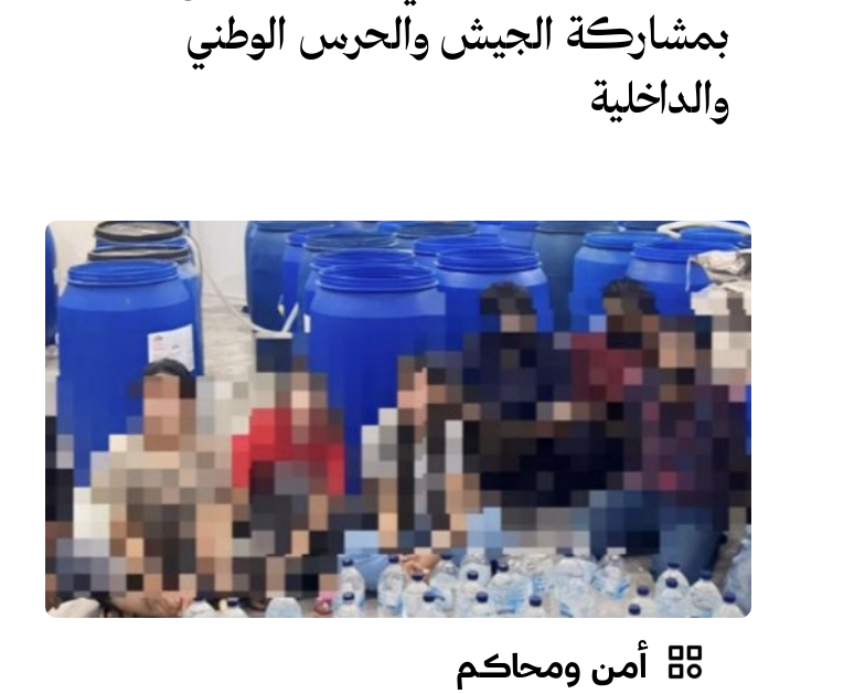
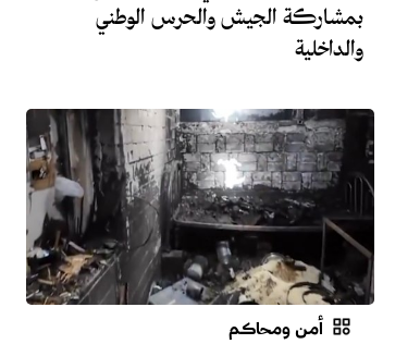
[43,218,754,618] [image] -> [25,108,375,306] [image]

